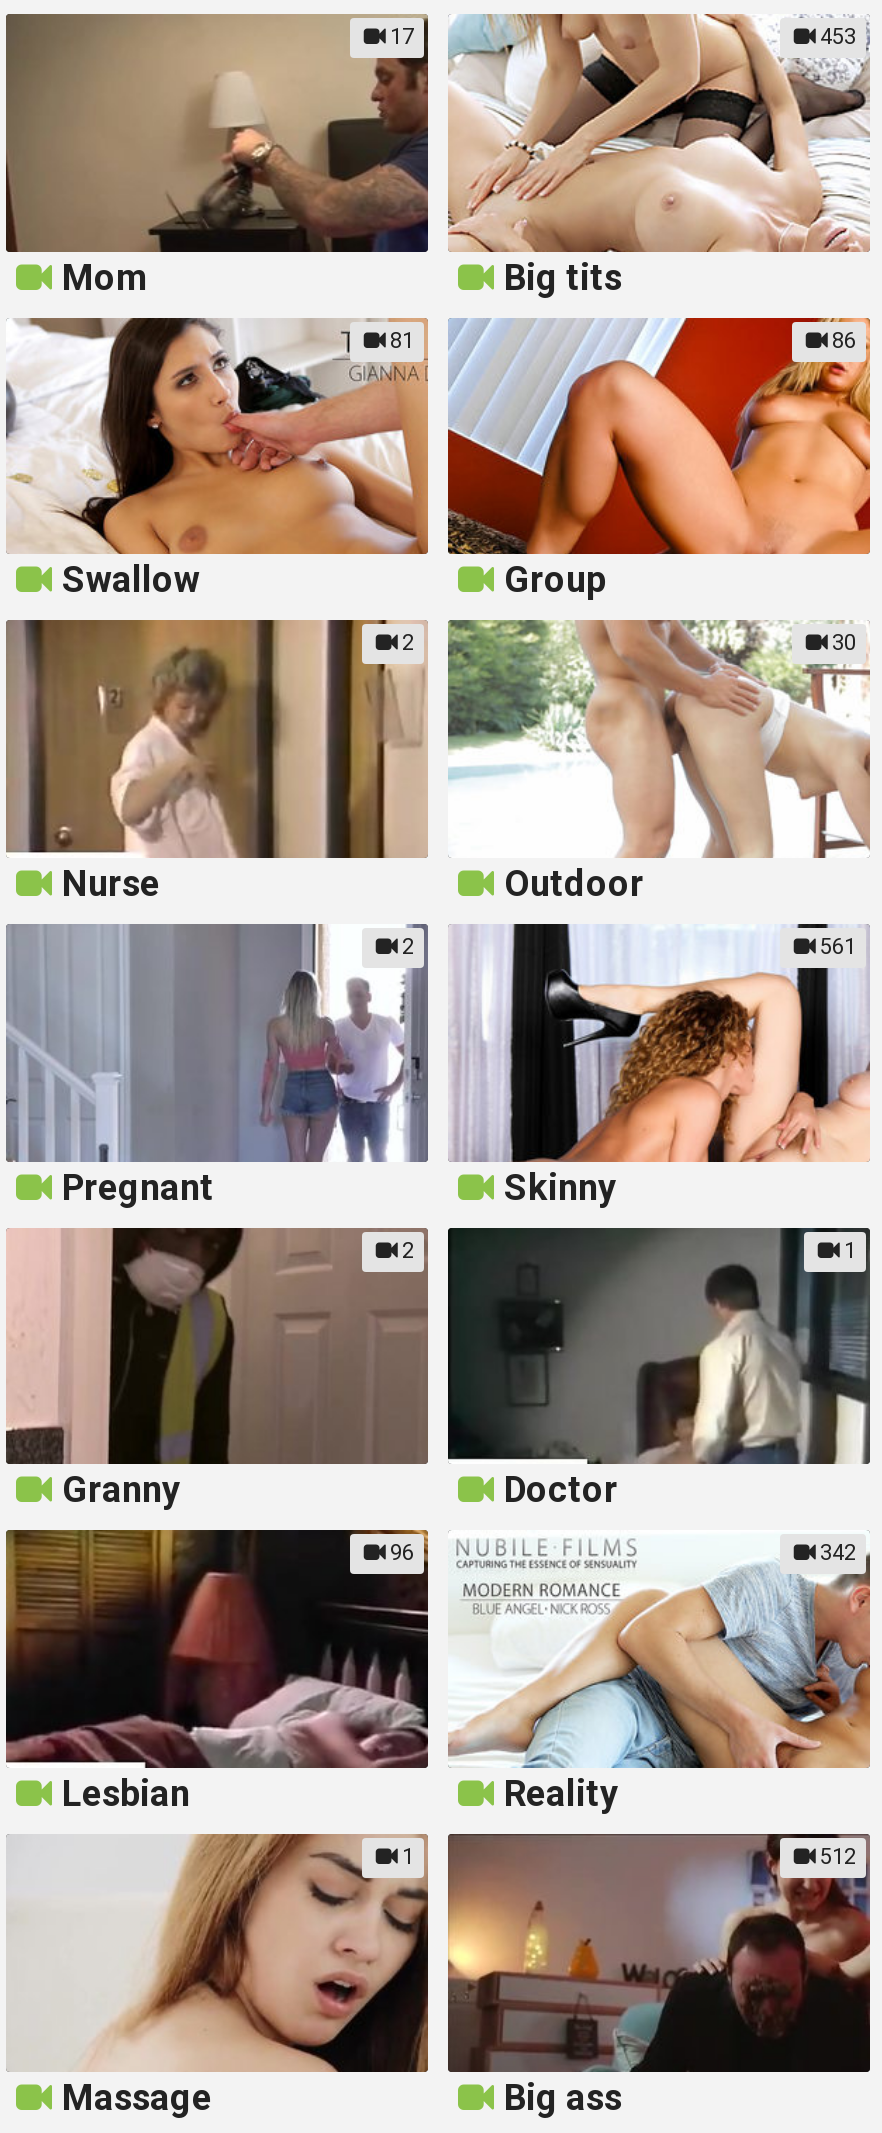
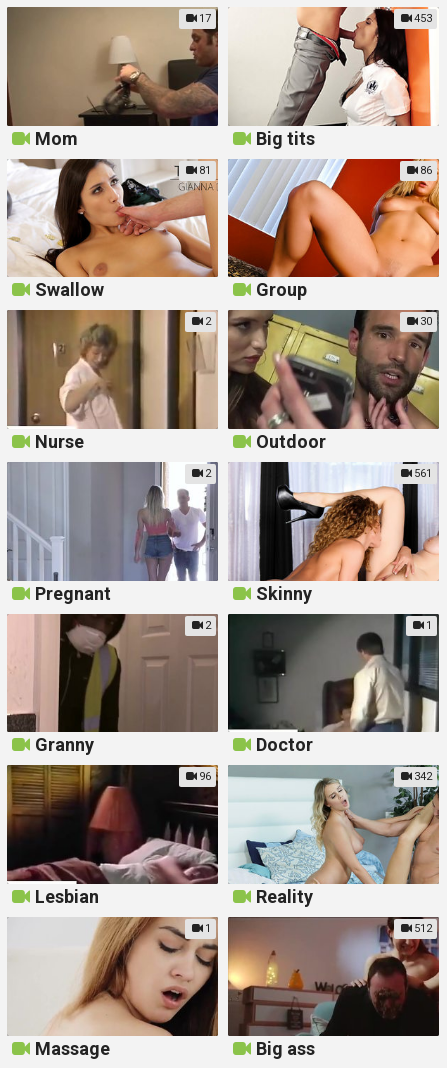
[448,12,872,254] [image] -> [229,6,439,127] [image]
[448,620,870,858] [image] -> [227,309,440,430] [image]
[448,1530,872,1770] [image] -> [227,764,440,885] [image]

